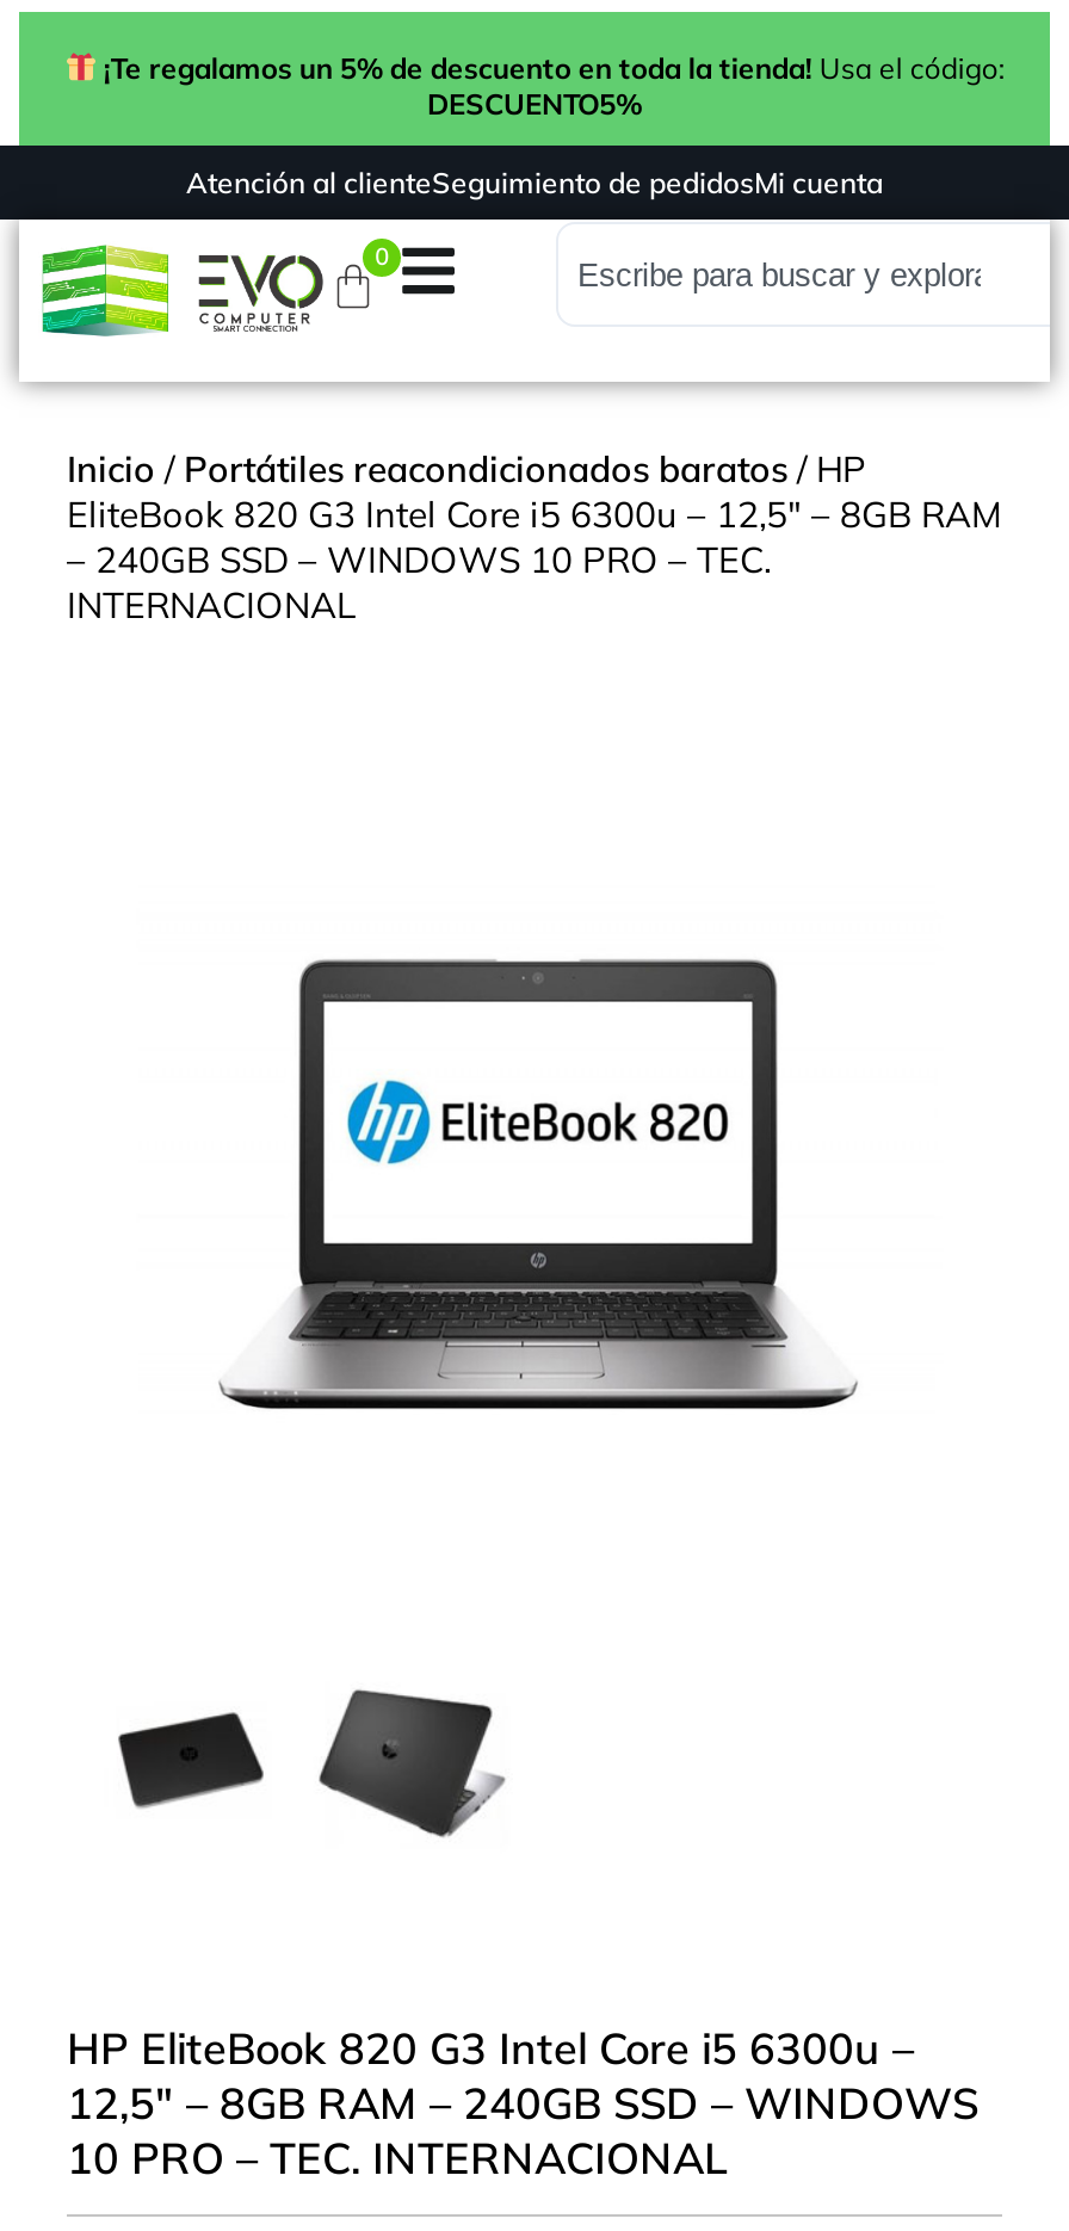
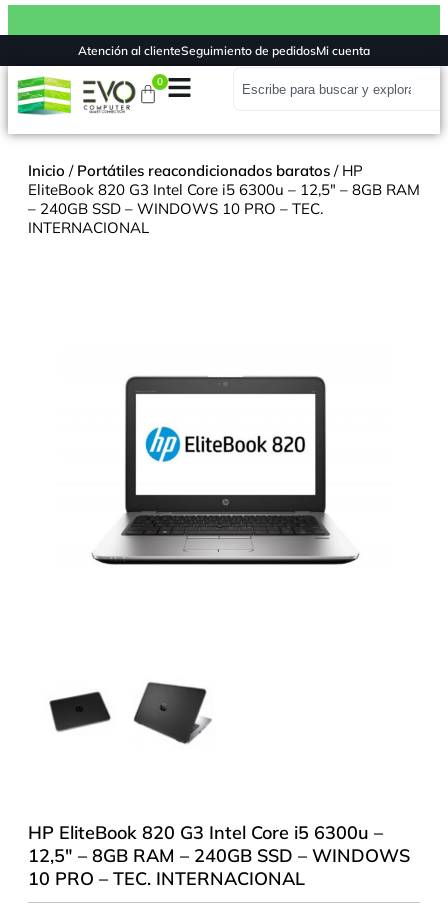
[103,50,1005,122] ¡Te regalamos un 5% de descuento en toda la tienda! Usa el código: | DESCUENTO5% -> none

